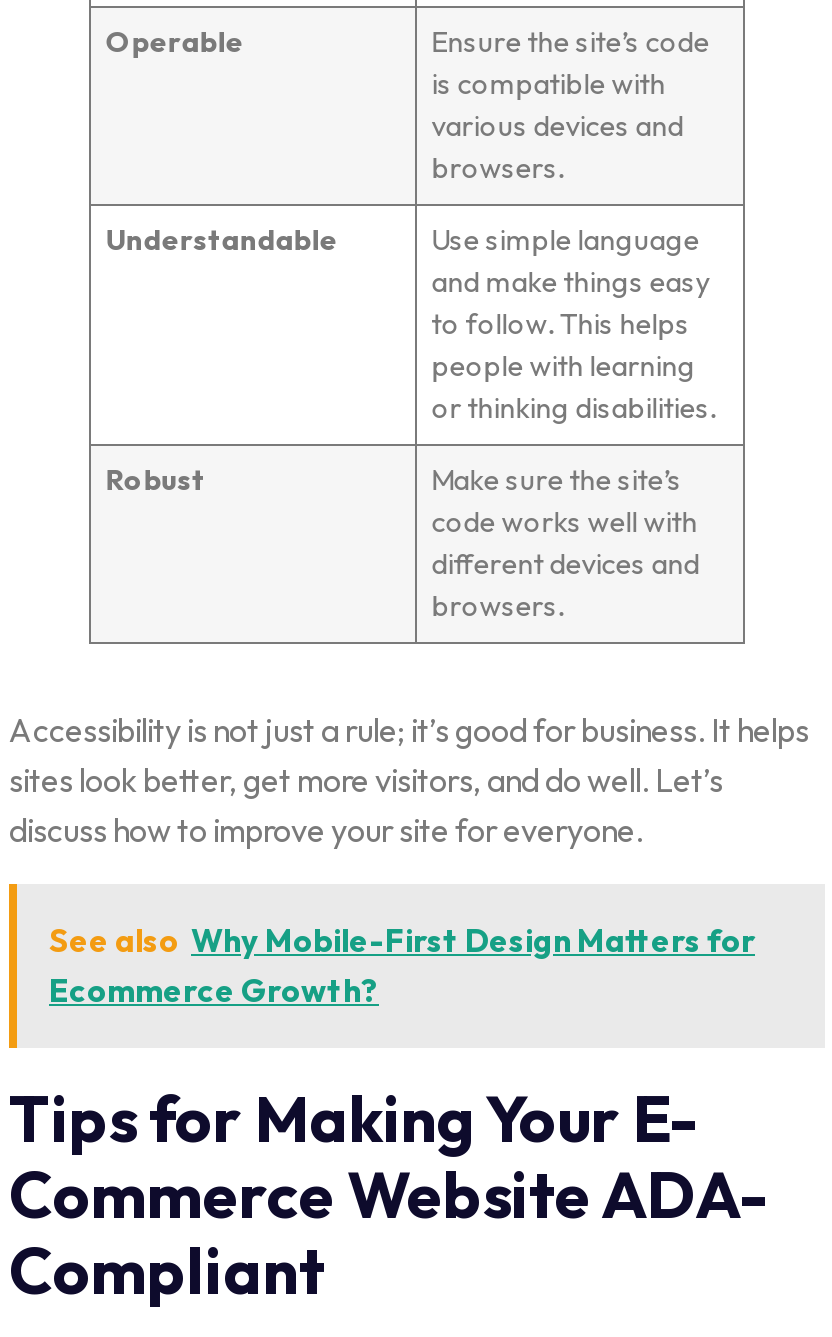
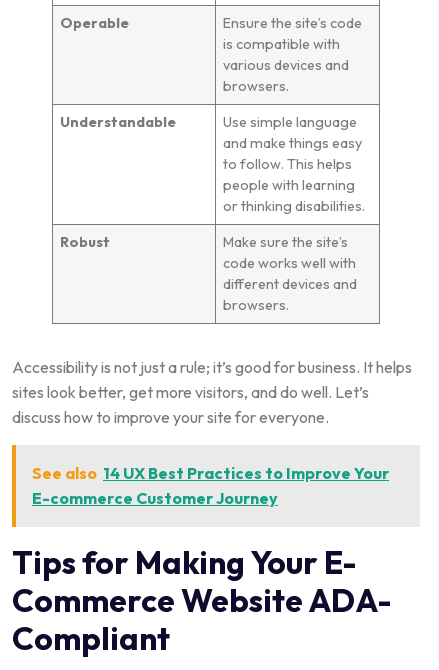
[49,921,755,1011] See also Why Mobile-First Design Matters for | Ecommerce Growth? -> [32,463,389,508] See also 14 UX Best Practices to Improve Your | E-commerce Customer Journey

